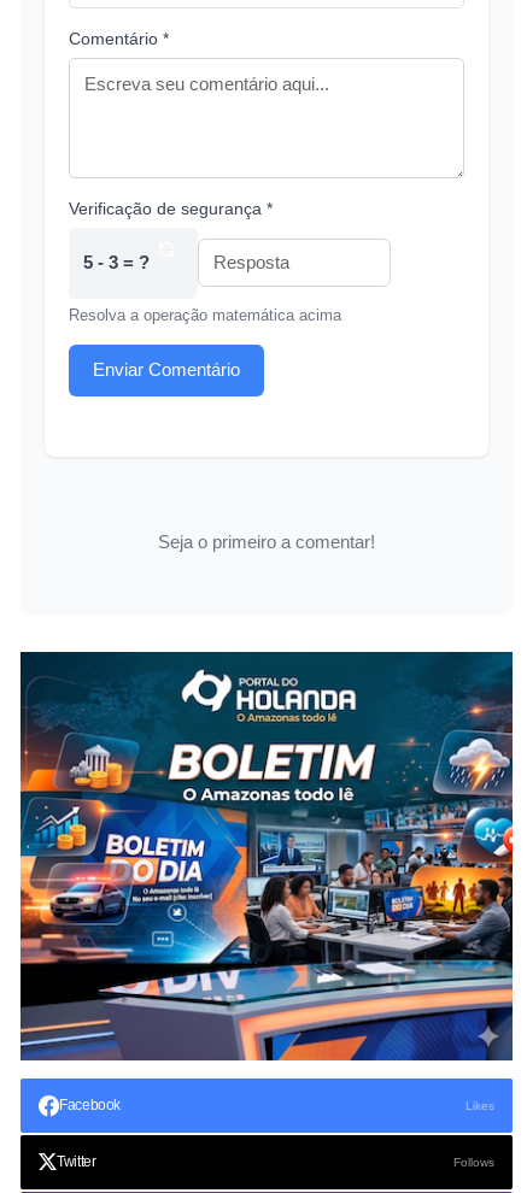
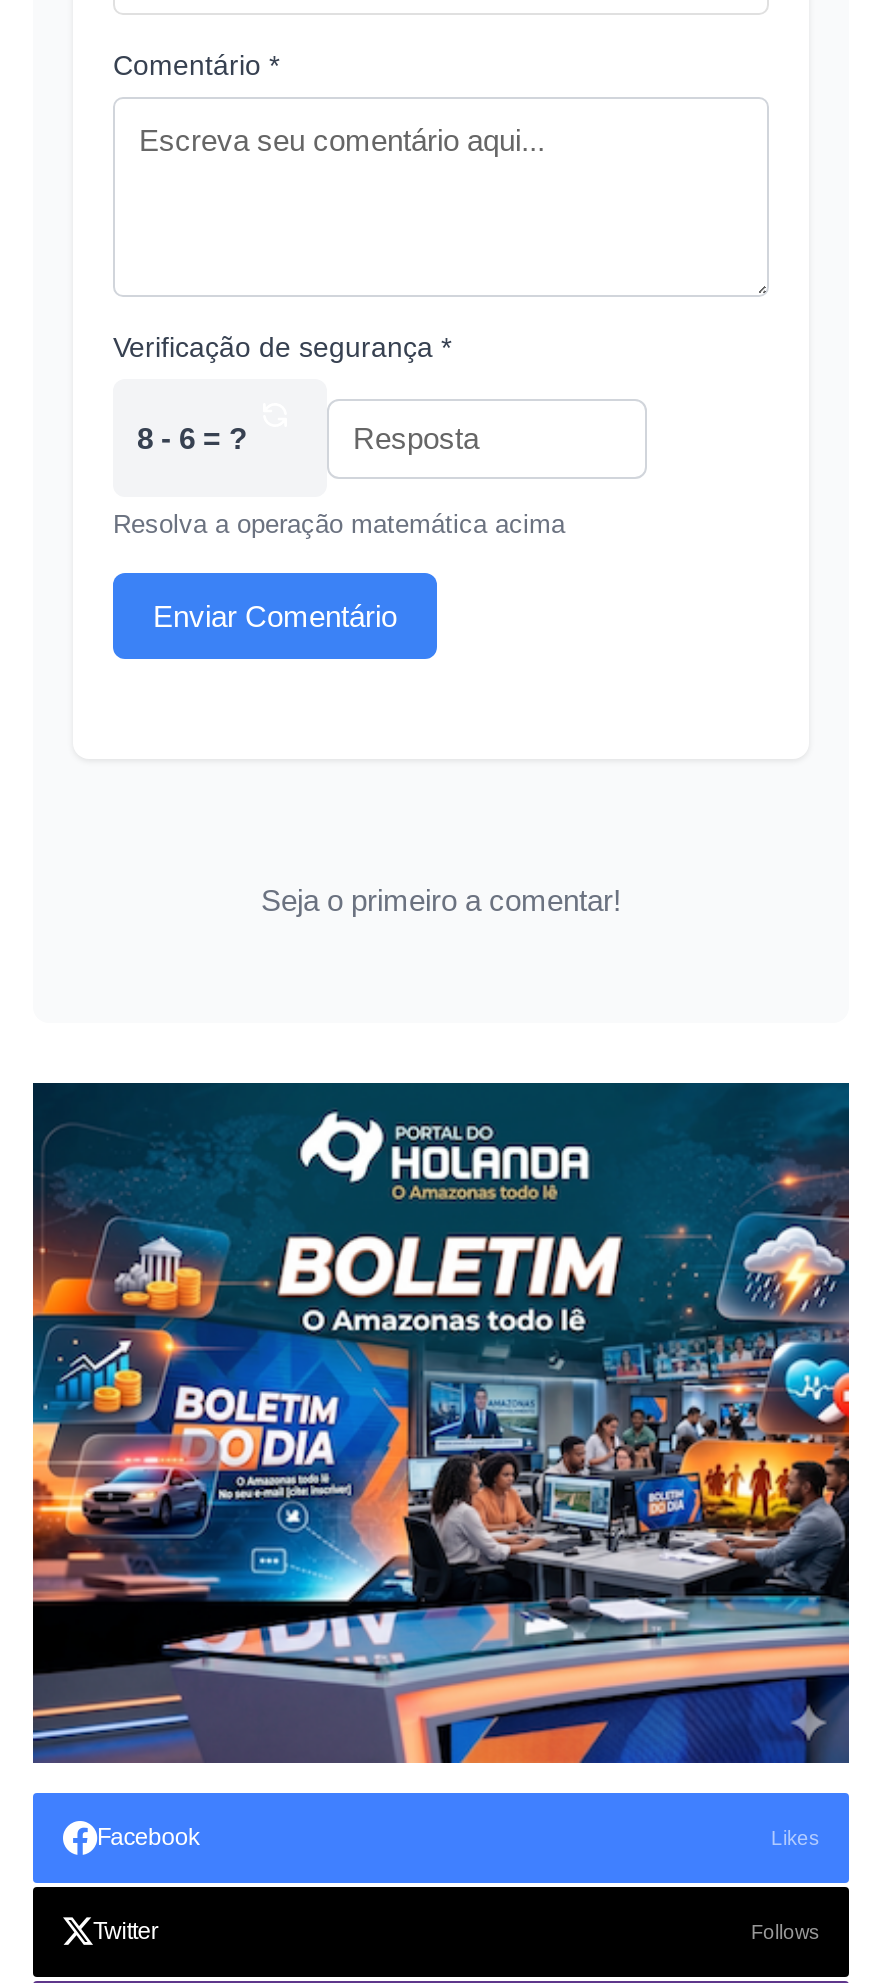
[83,252,150,272] 5 - 3 = ? -> [137,421,247,455] 8 - 6 = ?

